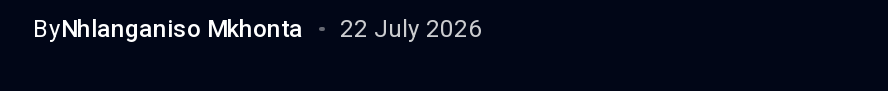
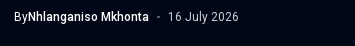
[33,15,482,43] ByNhlanganiso Mkhonta 22 July 2026 -> [14,10,238,24] ByNhlanganiso Mkhonta 16 July 2026

